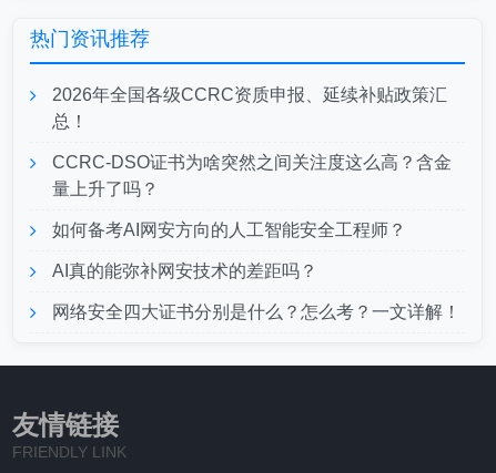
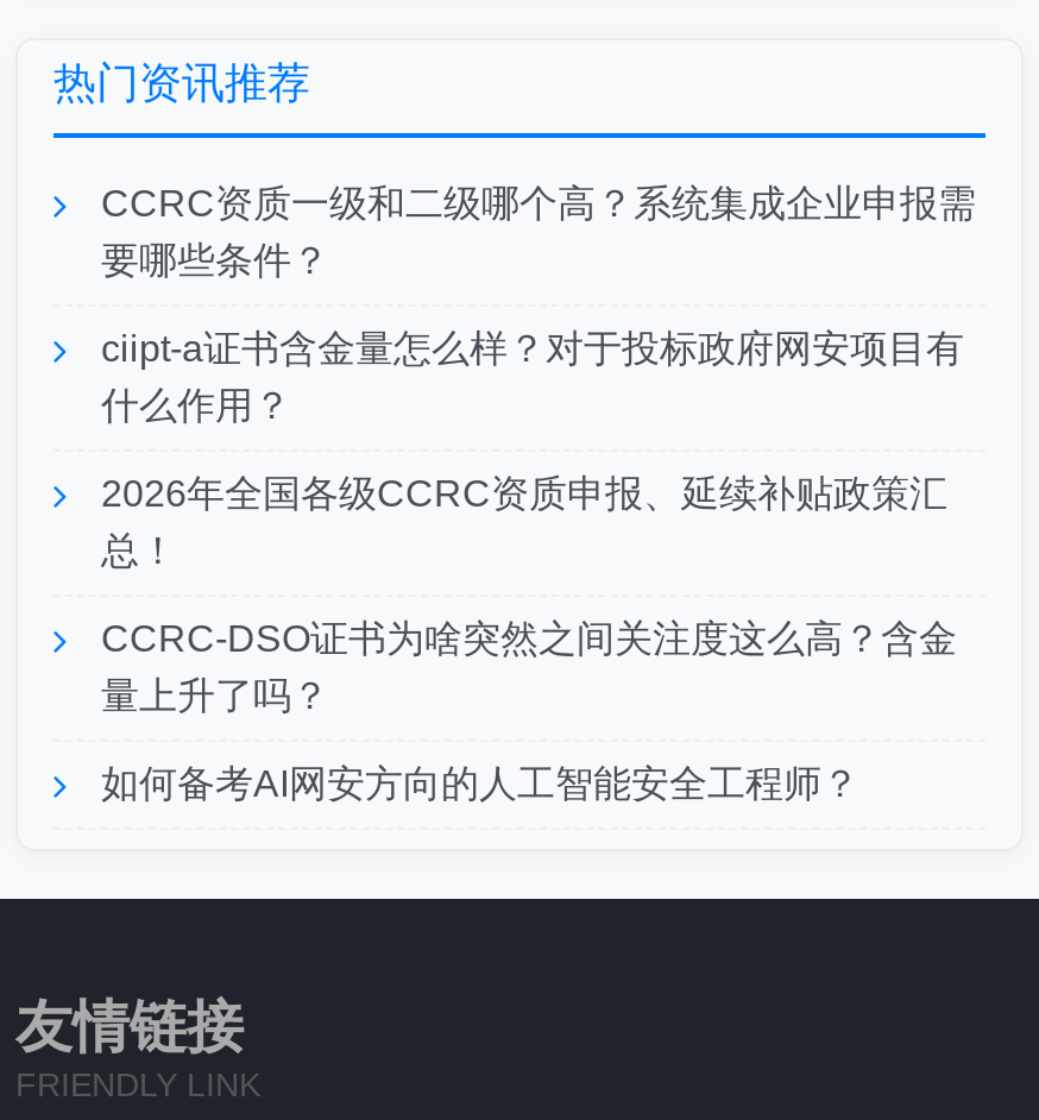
none -> [101,183,976,426] CCRC资质一级和二级哪个高？系统集成企业申报需 | 要哪些条件？ | ciipt-a证书含金量怎么样？对于投标政府网安项目有 | 什么作用？
moved [52,85,452,239] -> [101,473,957,804]: 2026年全国各级CCRC资质申报、延续补贴政策汇 | 总！ | CCRC-DSO证书为啥突然之间关注度这么高？含金 | 量上升了吗？ | 如何备考AI网安方向的人工智能安全工程师？
[52,261,460,321] AI真的能弥补网安技术的差距吗？ | 网络安全四大证书分别是什么？怎么考？一文详解！ -> none

